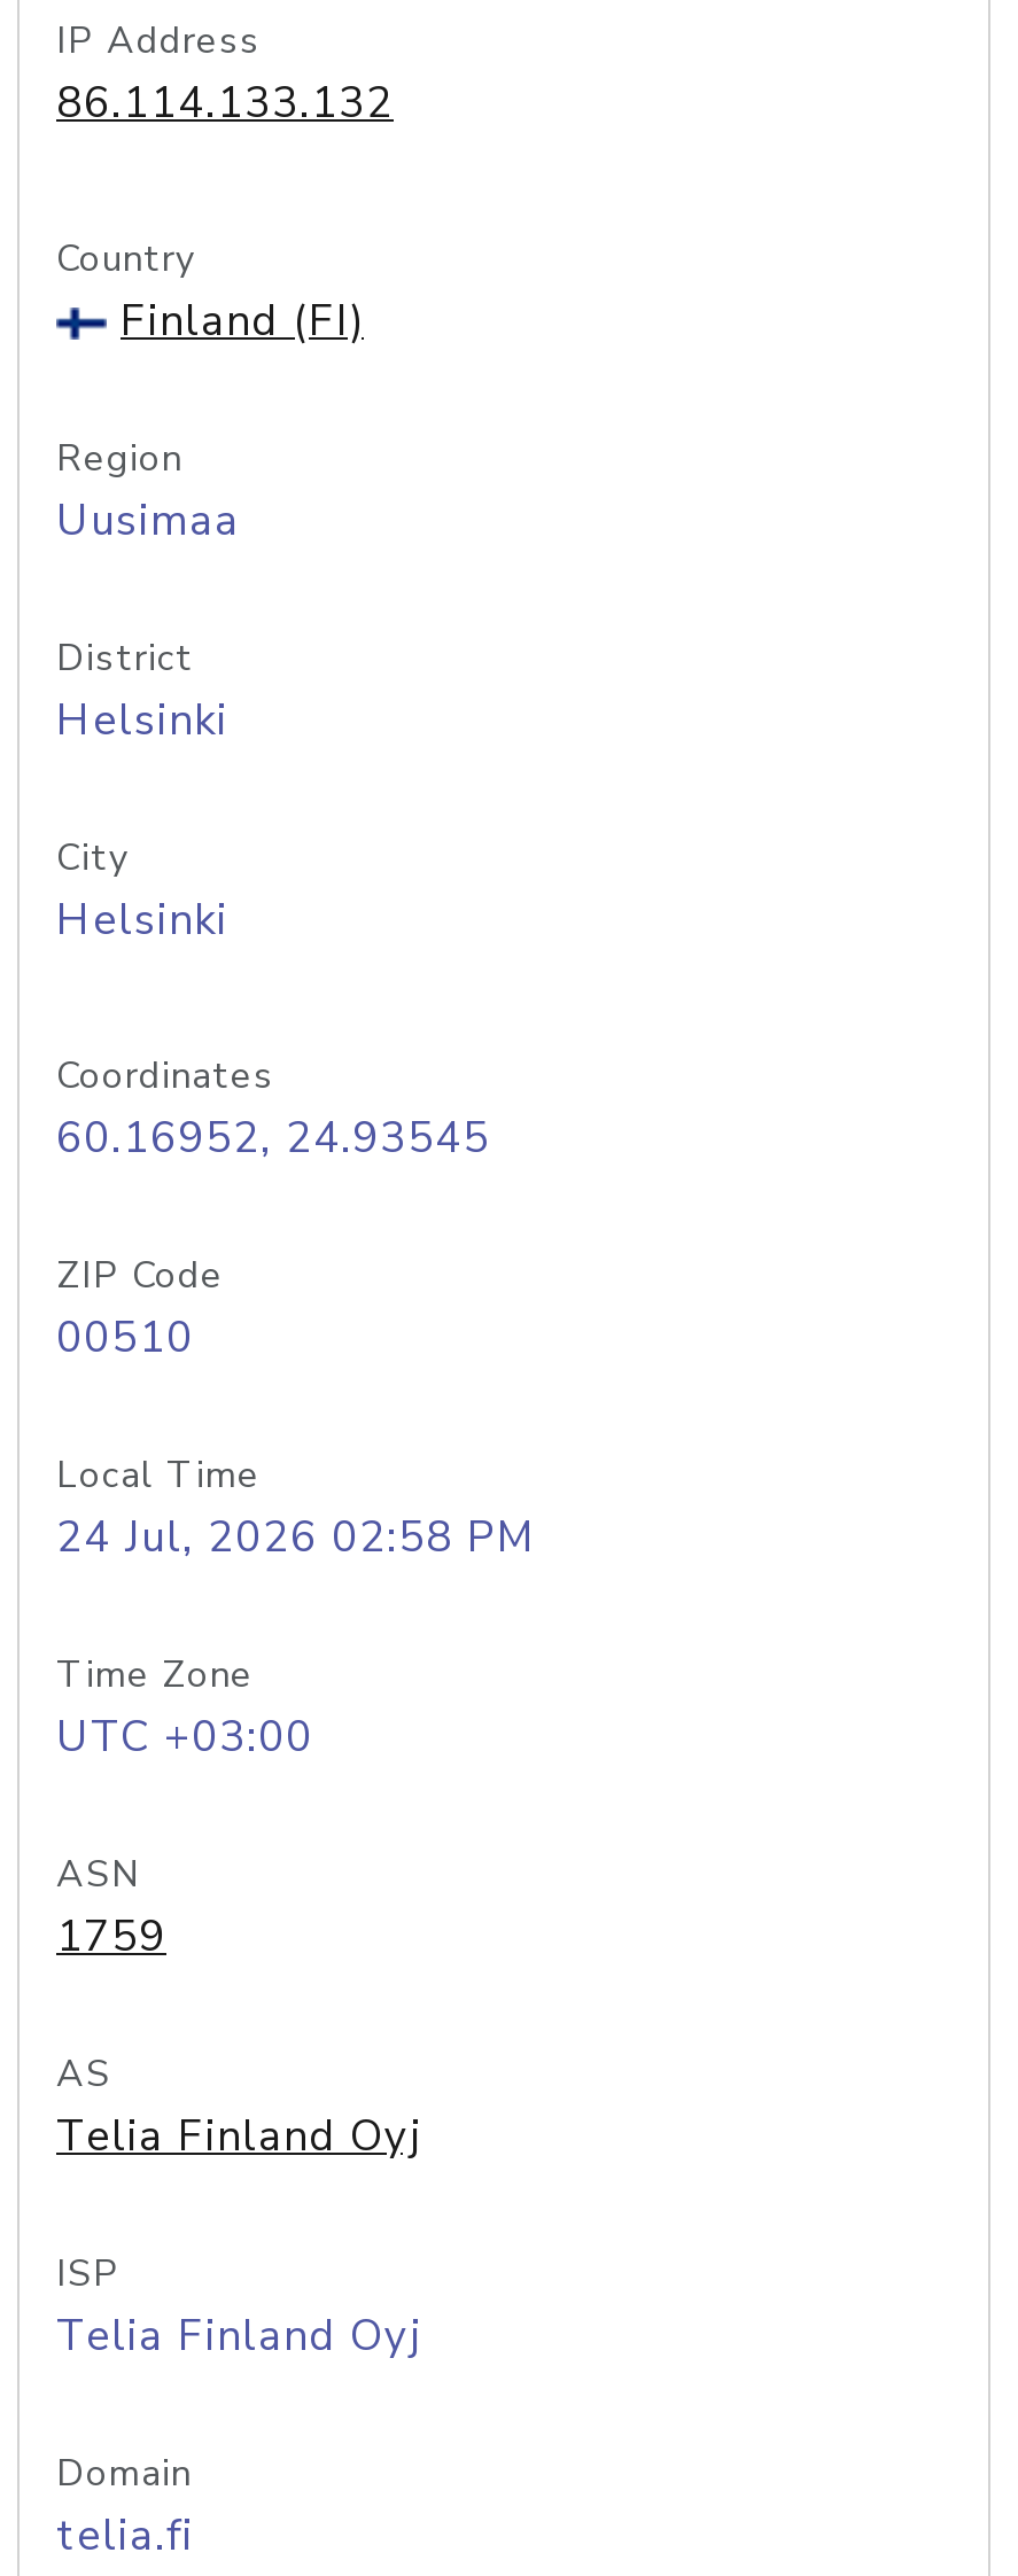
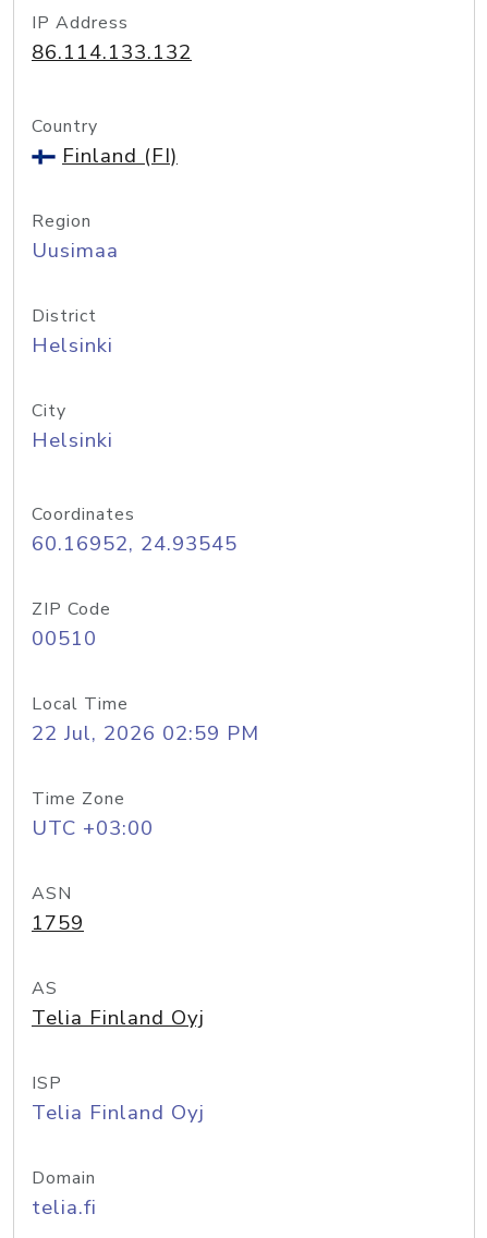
[56,1508,536,1567] 24 Jul, 2026 02:58 PM -> [32,719,259,748] 22 Jul, 2026 02:59 PM

